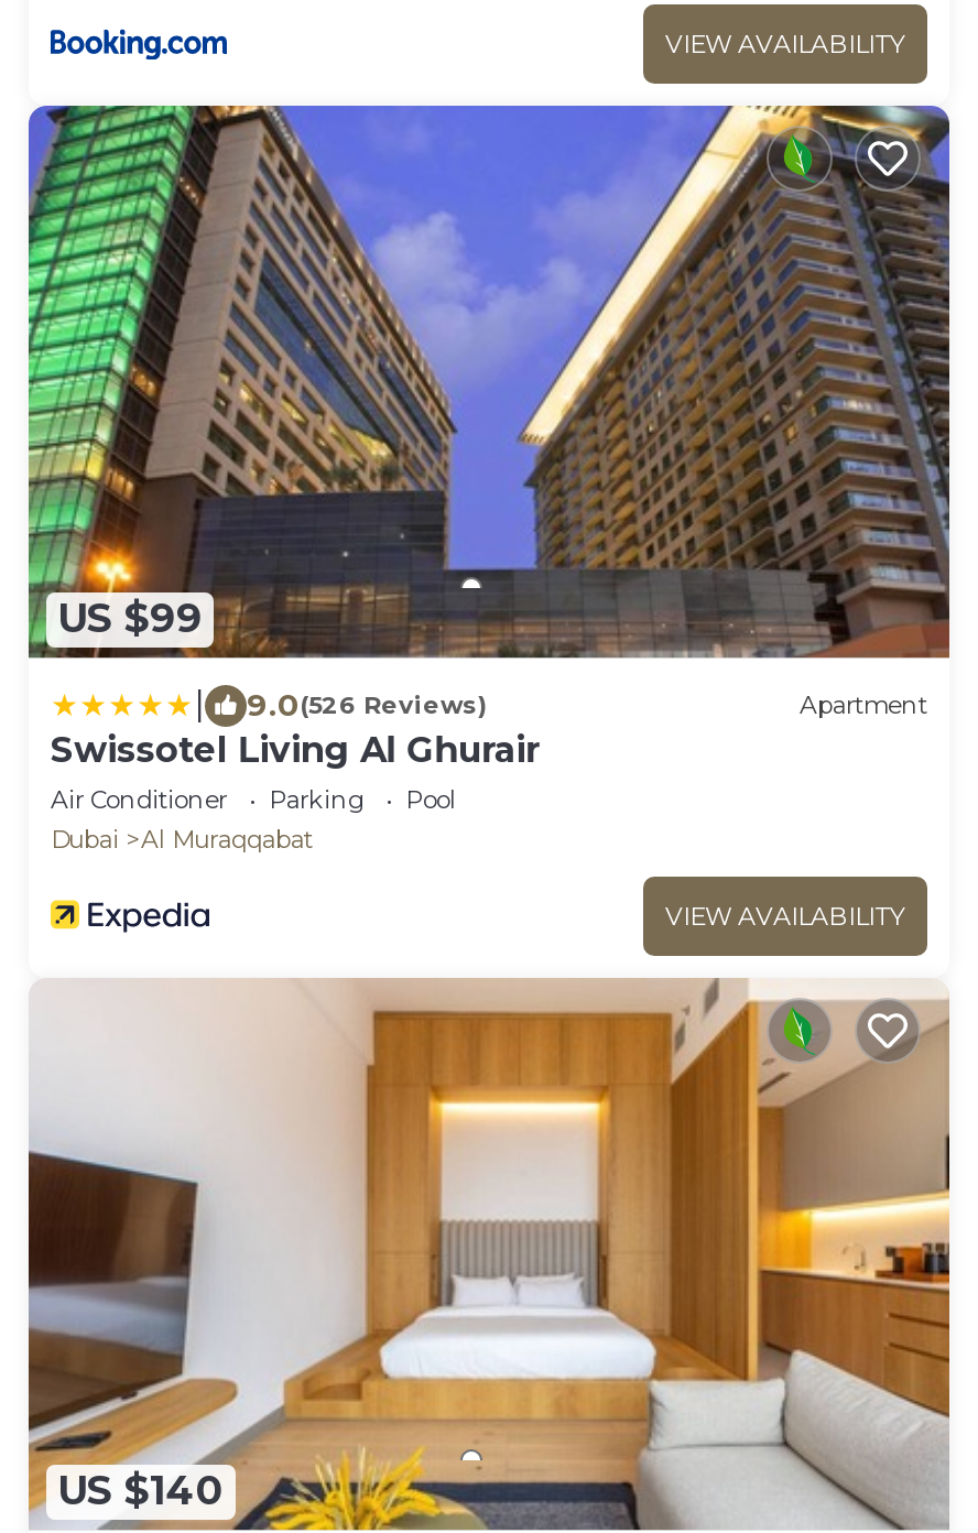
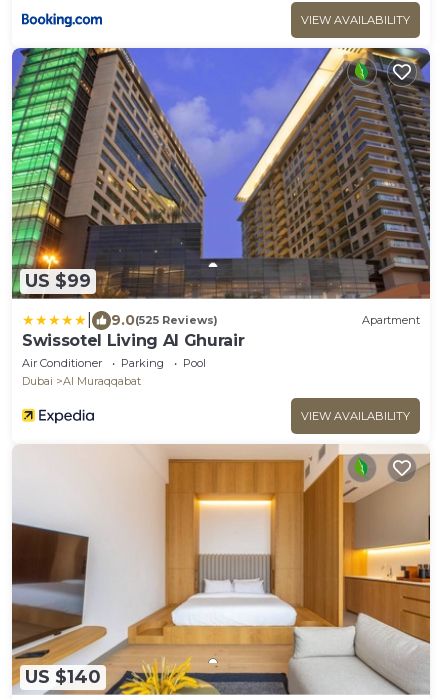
[247,685,487,724] 9.0(526 Reviews) -> [111,311,218,329] 9.0(525 Reviews)

